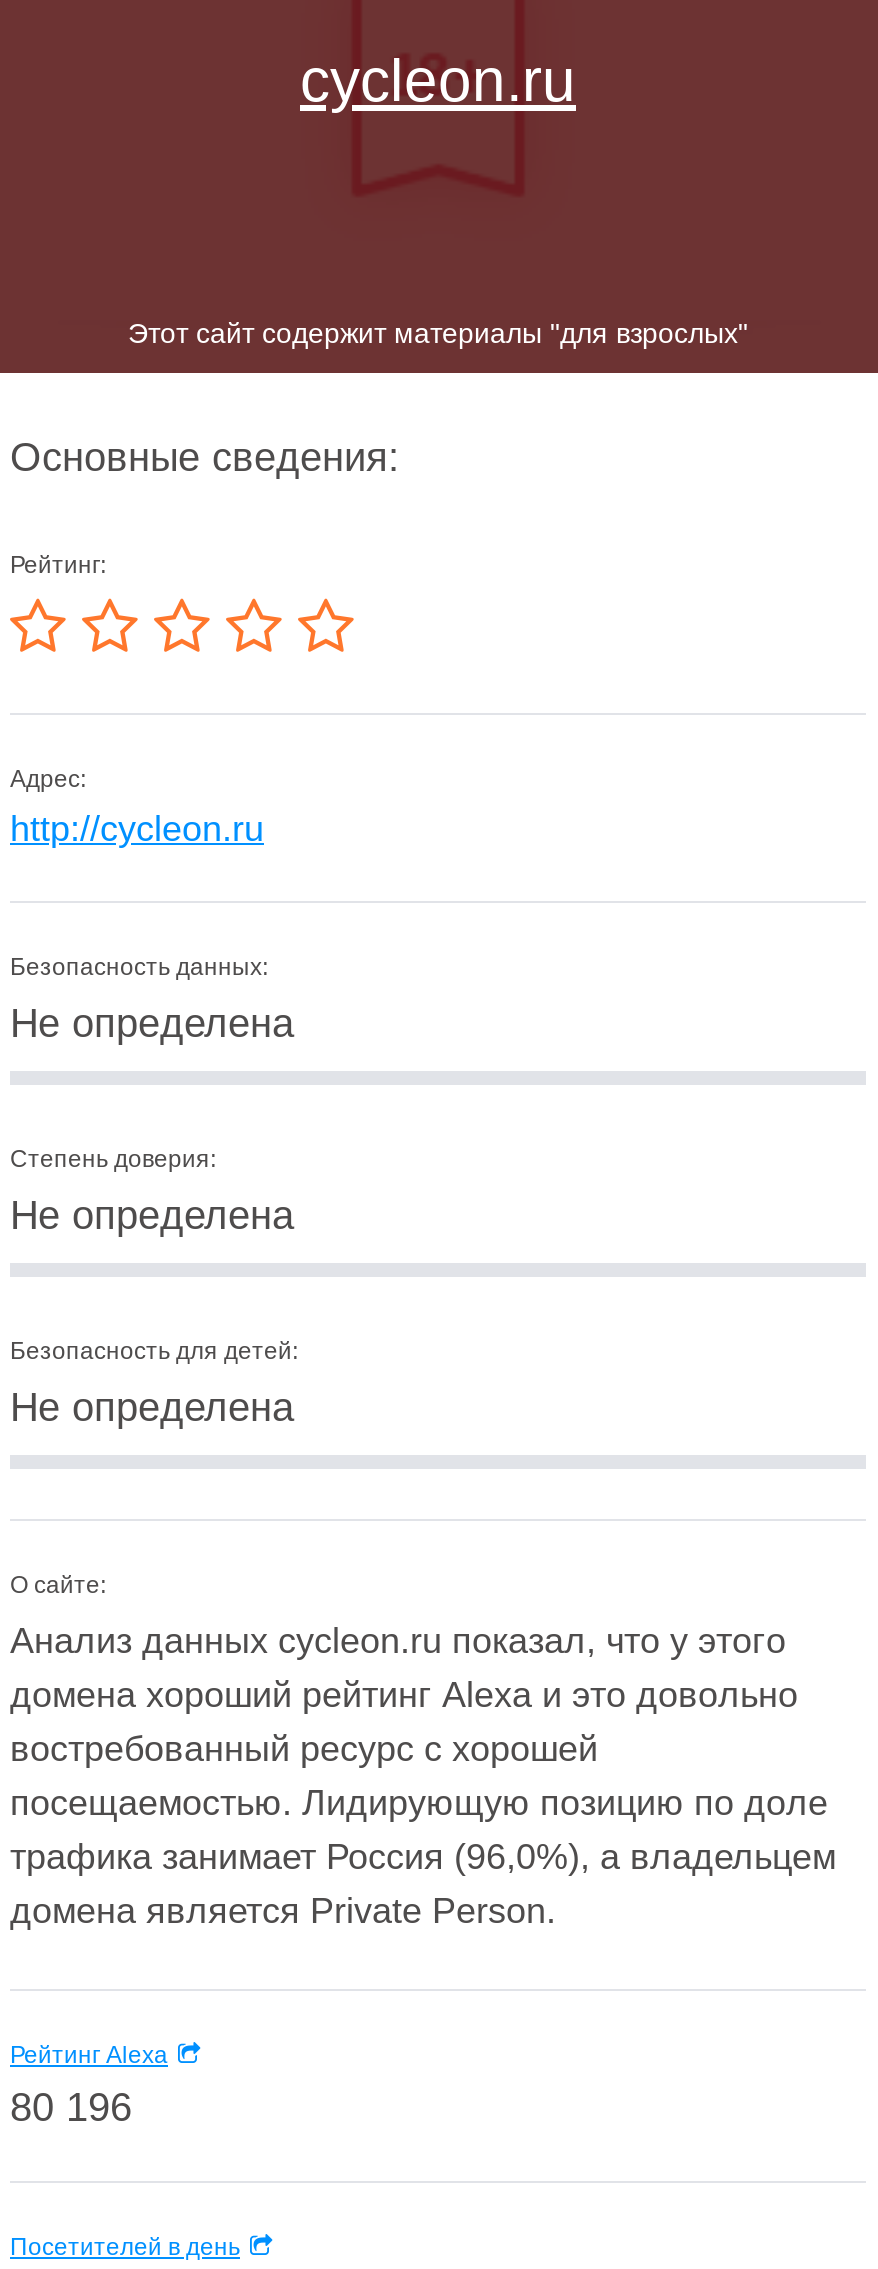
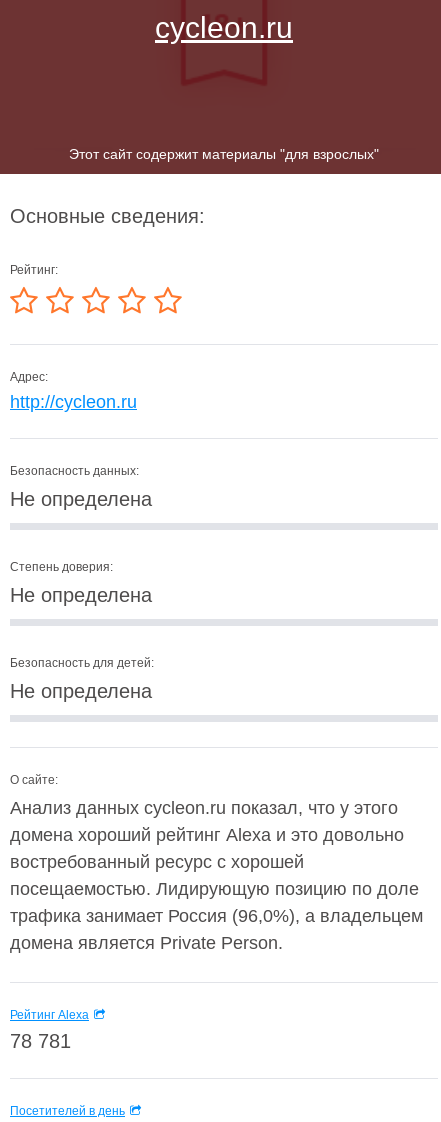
[10,2085,132,2129] 80 196 -> [10,1030,71,1052] 78 781

